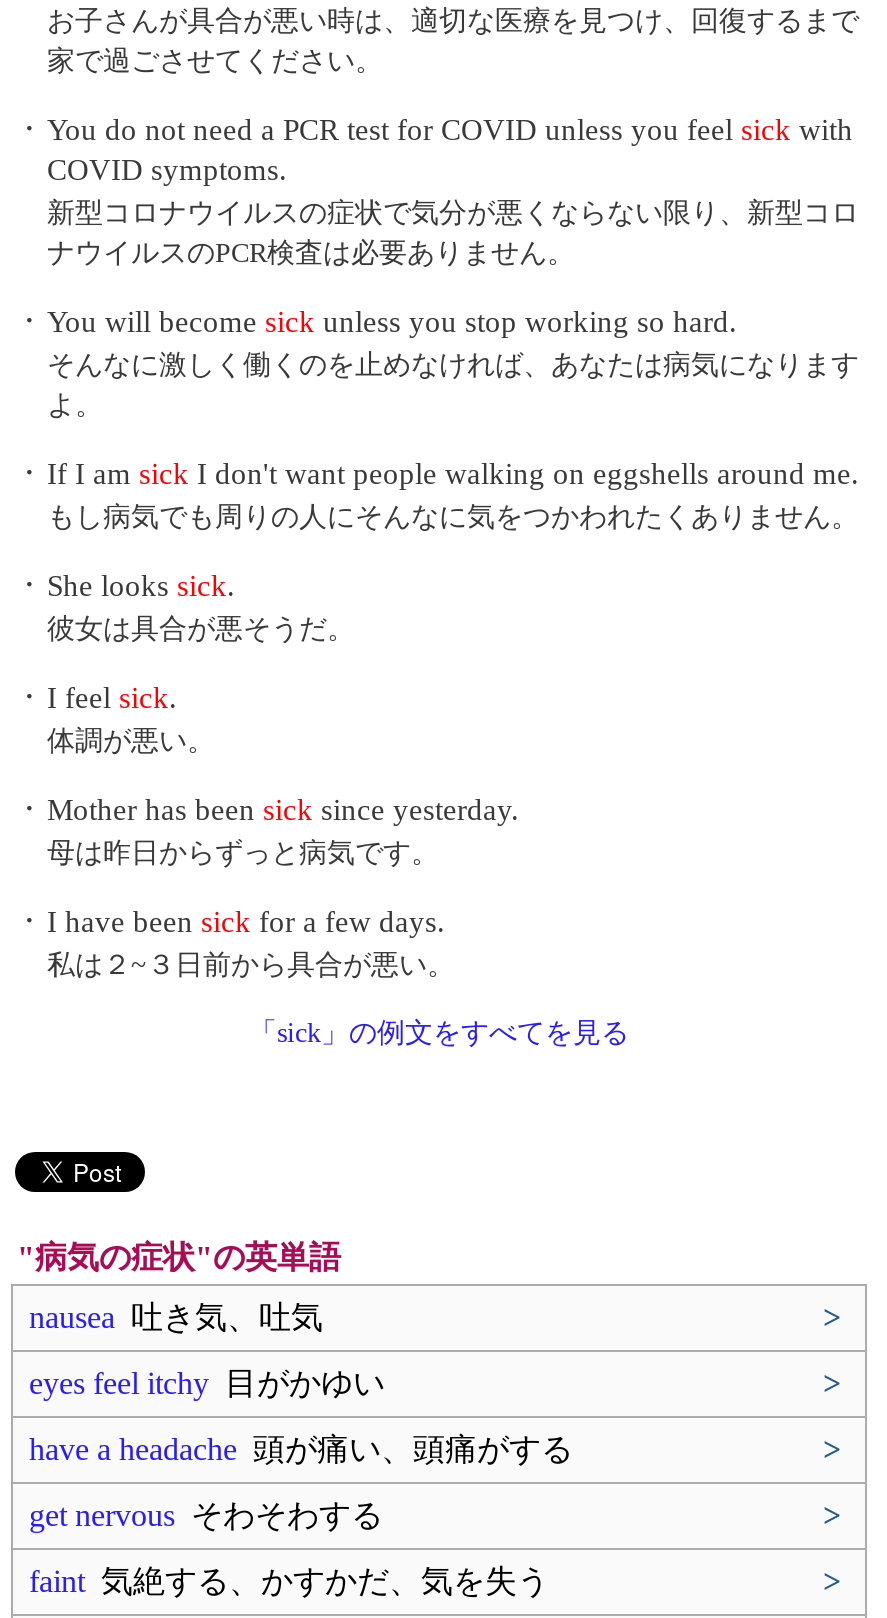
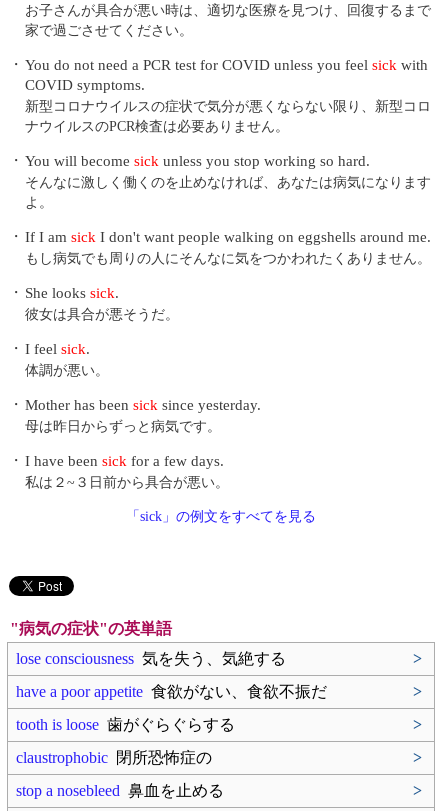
[29,1300,323,1334] nausea吐き気、吐気 -> [16,650,286,667] lose consciousness気を失う、気絶する
[29,1366,385,1400] eyes feel itchy目がかゆい -> [16,683,327,700] have a poor appetite食欲がない、食欲不振だ
[29,1432,573,1466] have a headache頭が痛い、頭痛がする -> [16,716,235,733] tooth is loose歯がぐらぐらする
[29,1498,383,1532] get nervousそわそわする -> [16,749,212,766] claustrophobic閉所恐怖症の
[29,1564,549,1598] faint気絶する、かすかだ、気を失う -> [16,782,224,799] stop a nosebleed鼻血を止める

